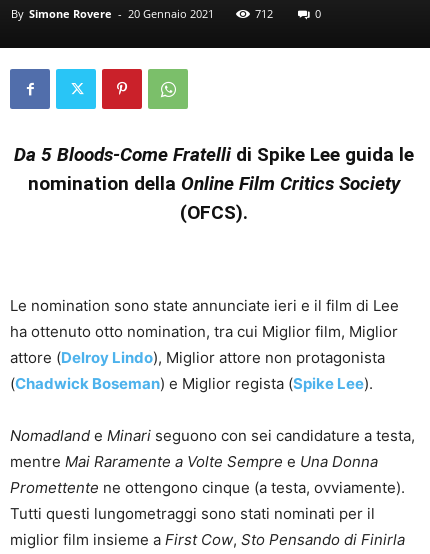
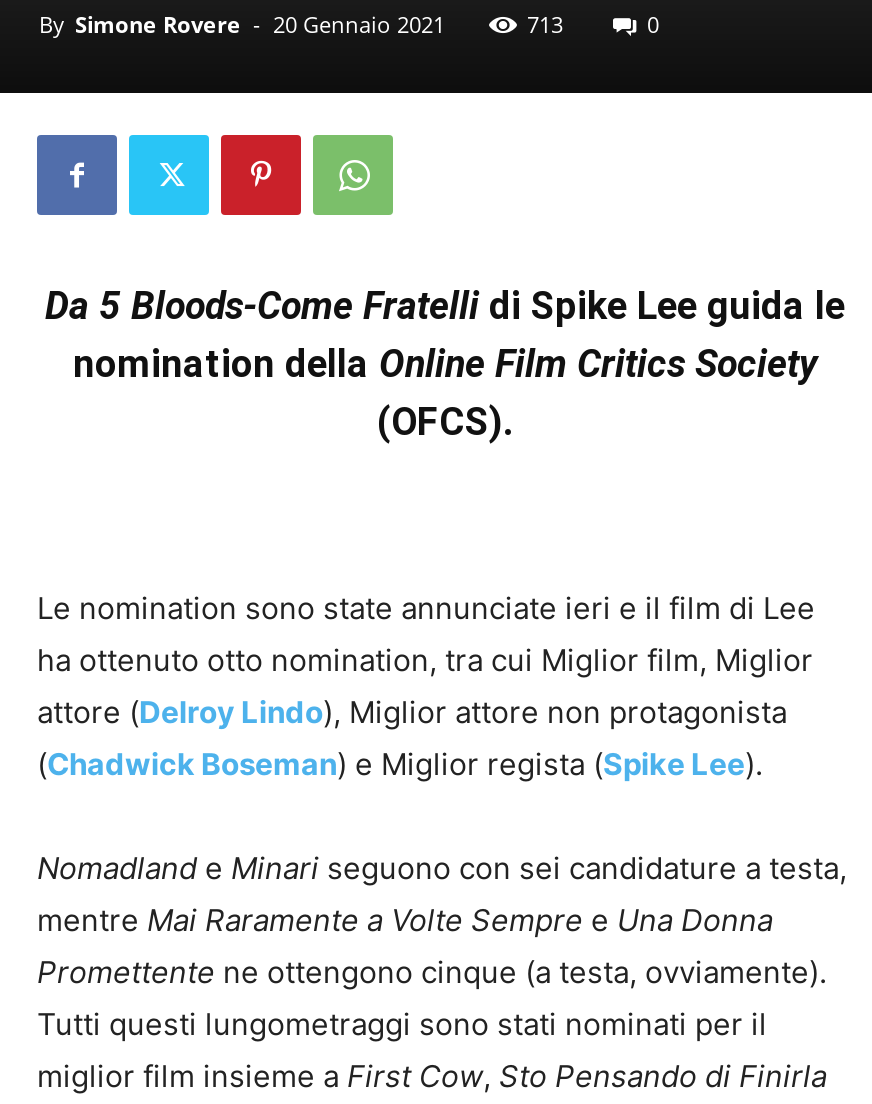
[255,6,273,21] 712 -> [527,9,563,39] 713

